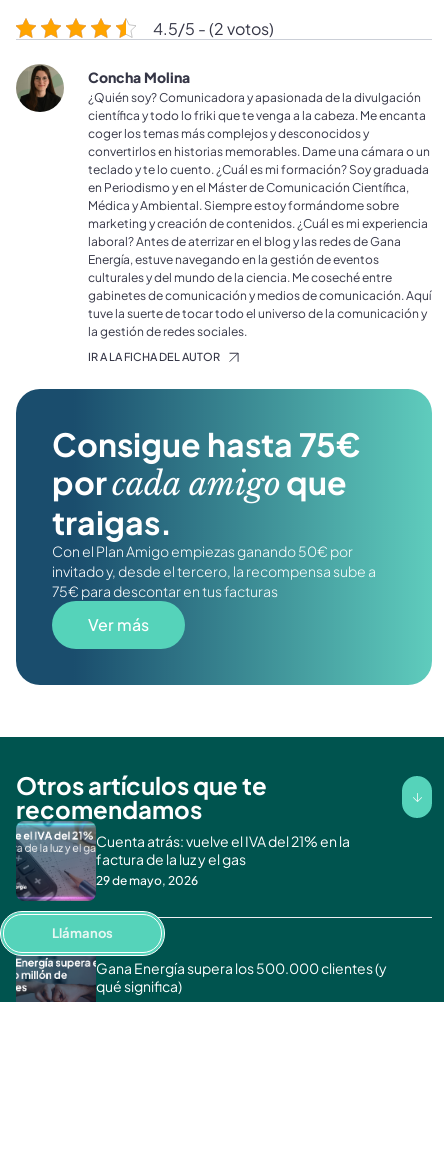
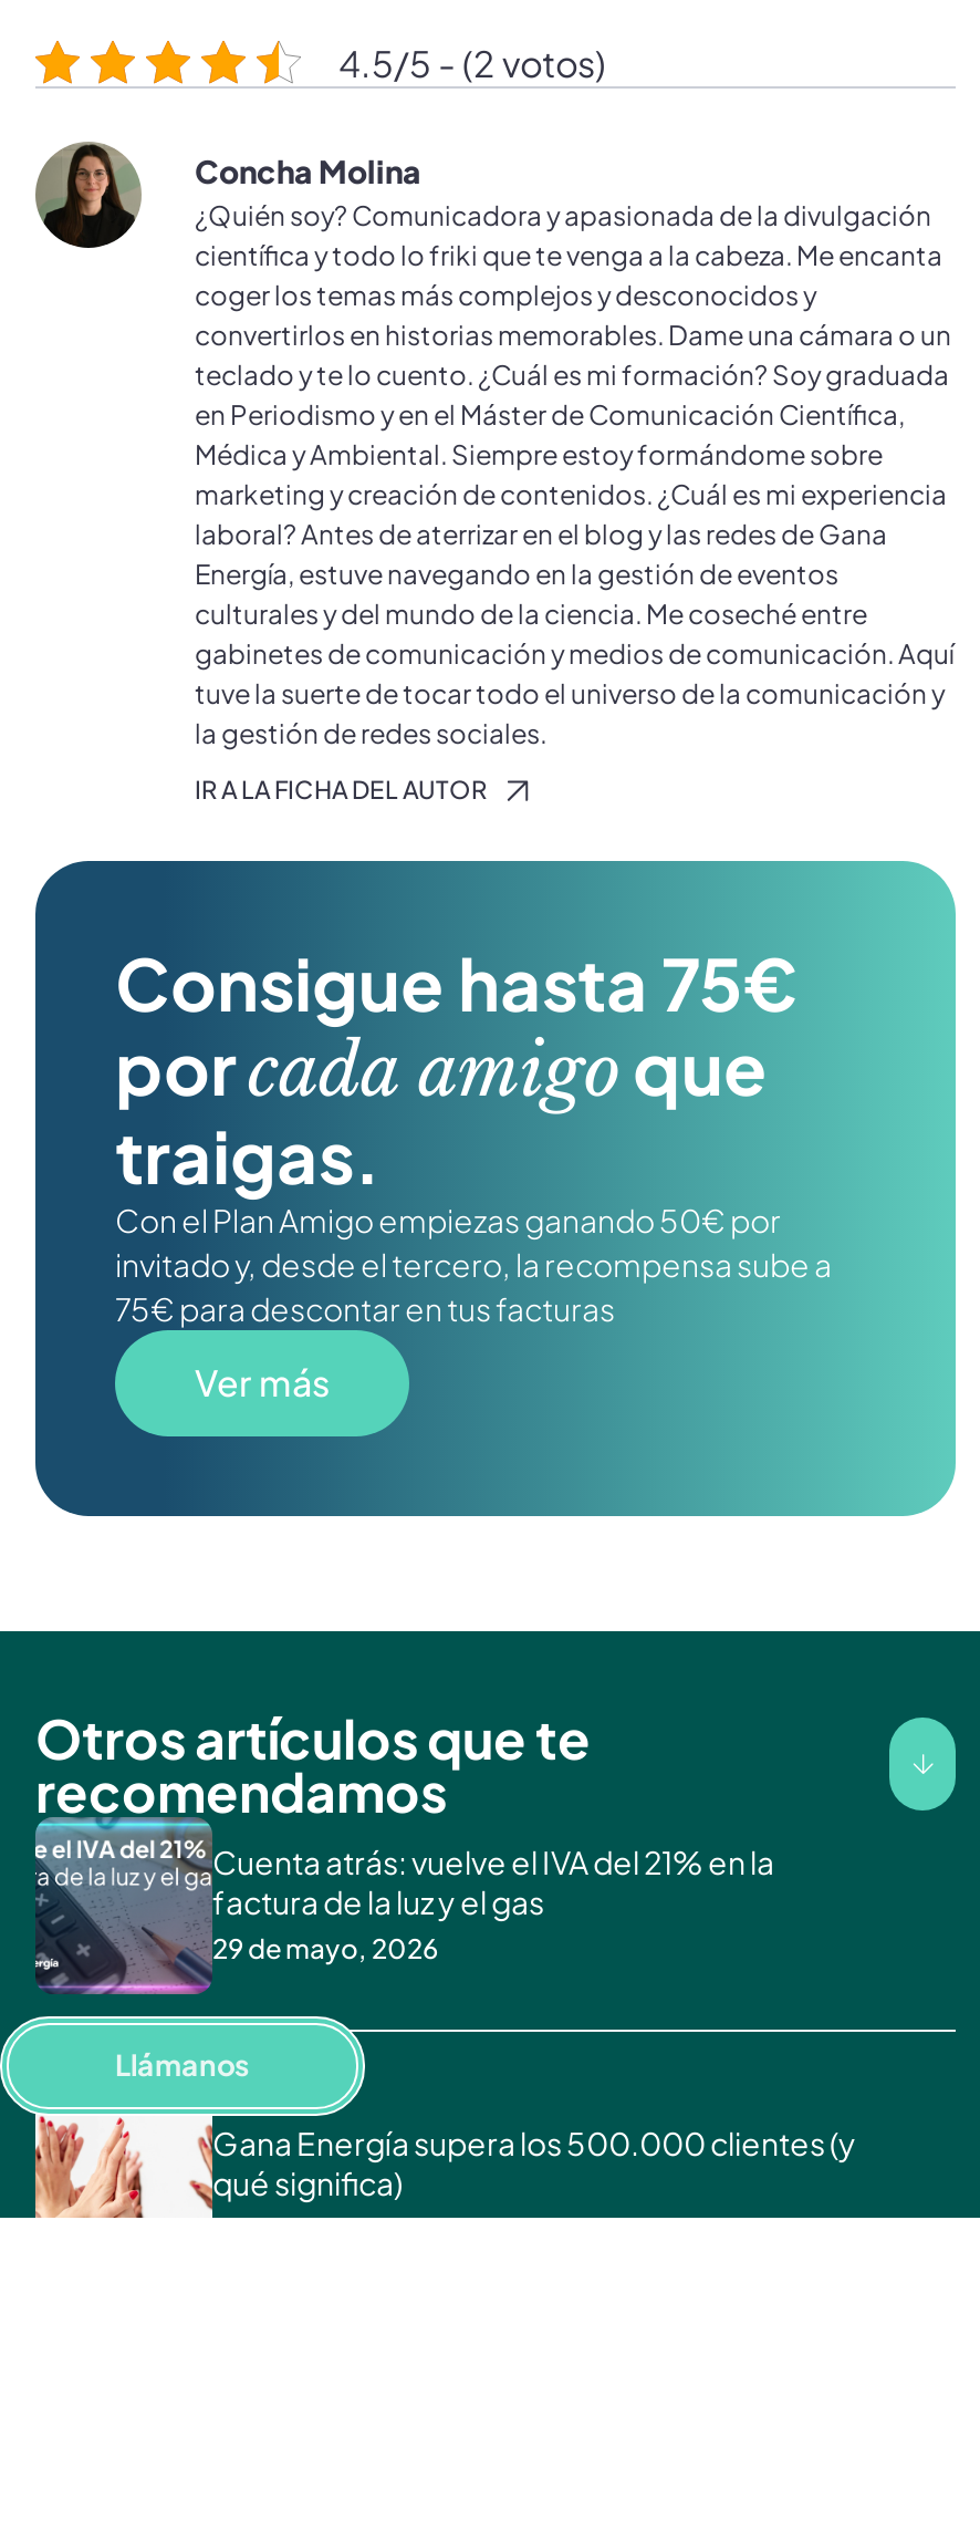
[15,955,95,1003] [image] -> [33,2112,212,2220] [image]

